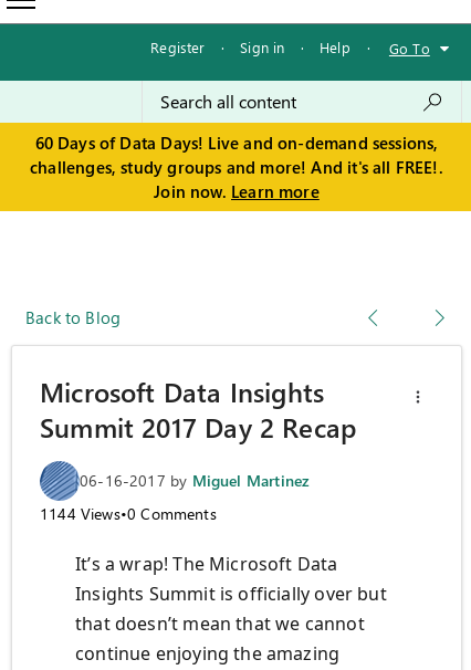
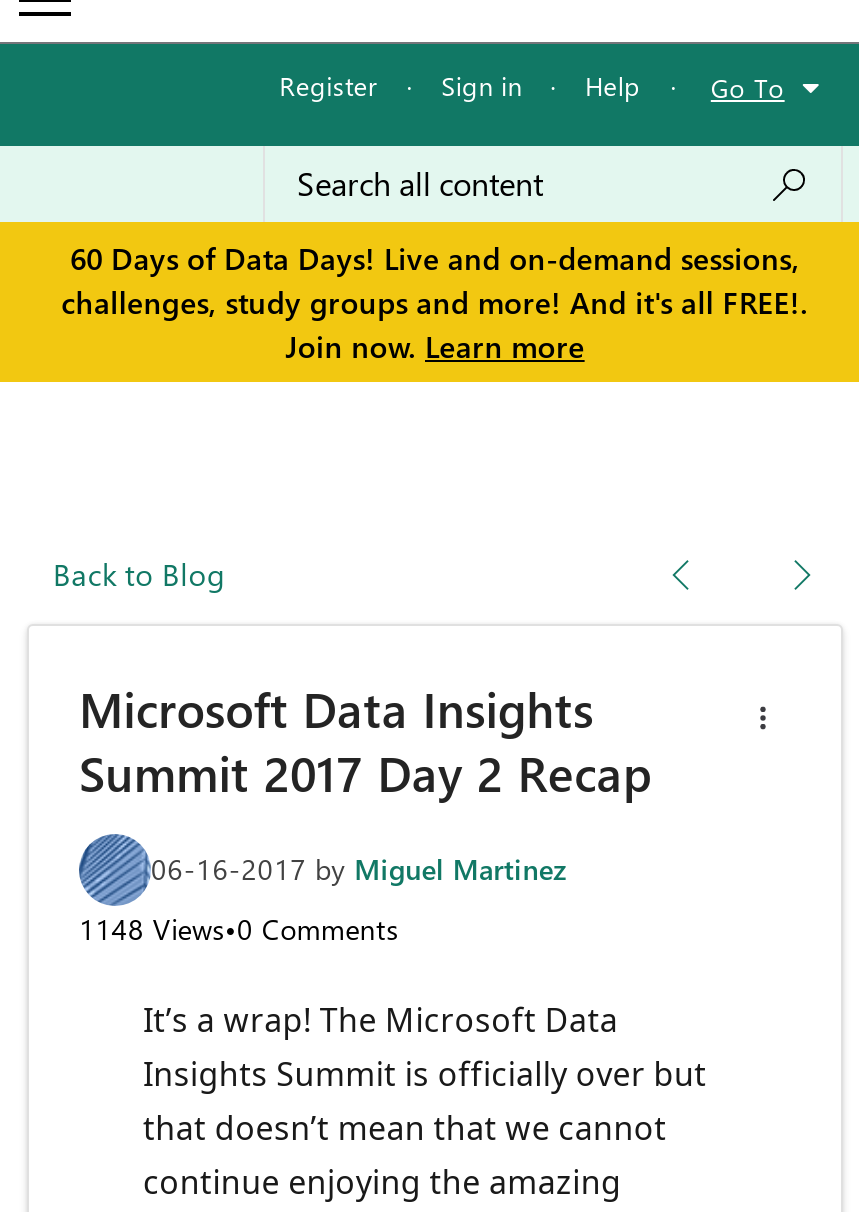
[40,503,216,525] 1144 Views•0 Comments -> [79,911,399,949] 1148 Views•0 Comments

